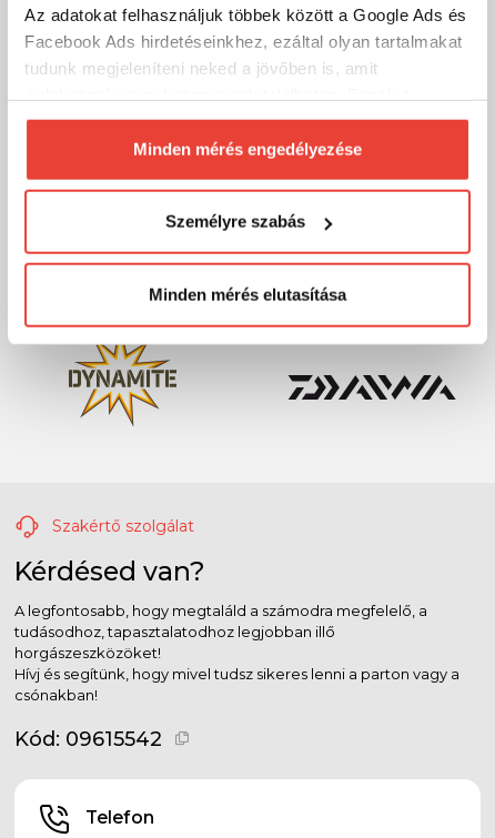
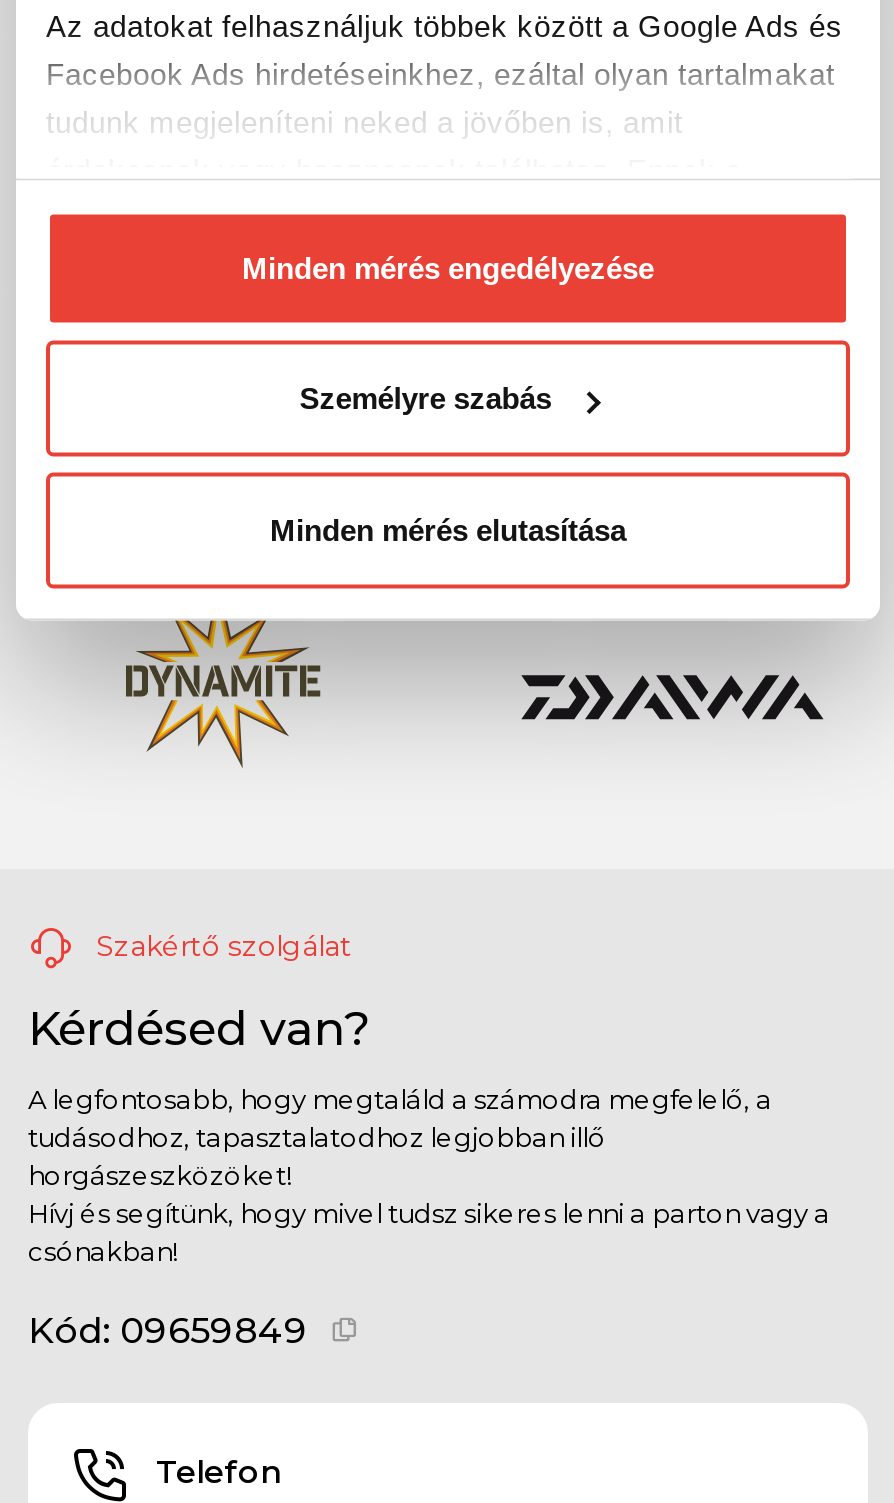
[14,727,162,751] Kód: 09615542 -> [28,1309,308,1353] Kód: 09659849

